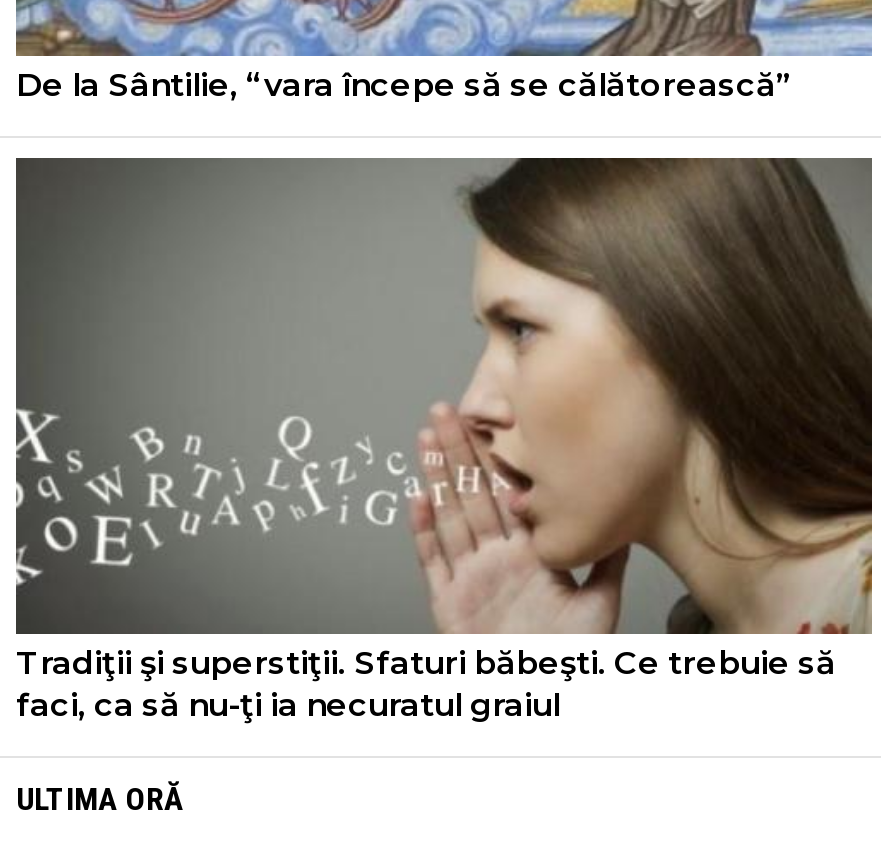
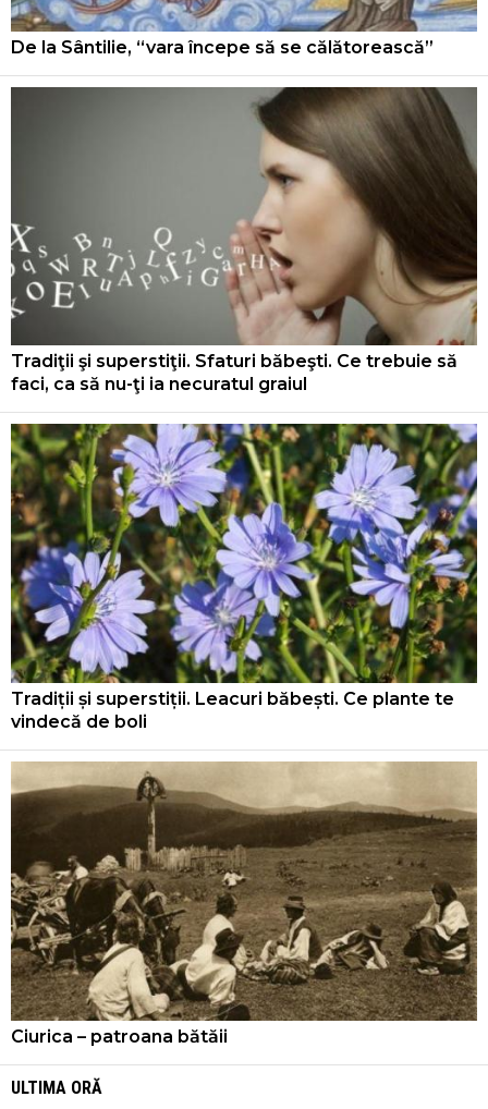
none -> [10,423,478,733] [image] | Tradiții și superstiții. Leacuri băbești. Ce plante te | vindecă de boli
none -> [10,760,478,1047] [image] | Ciurica – patroana bătăii

